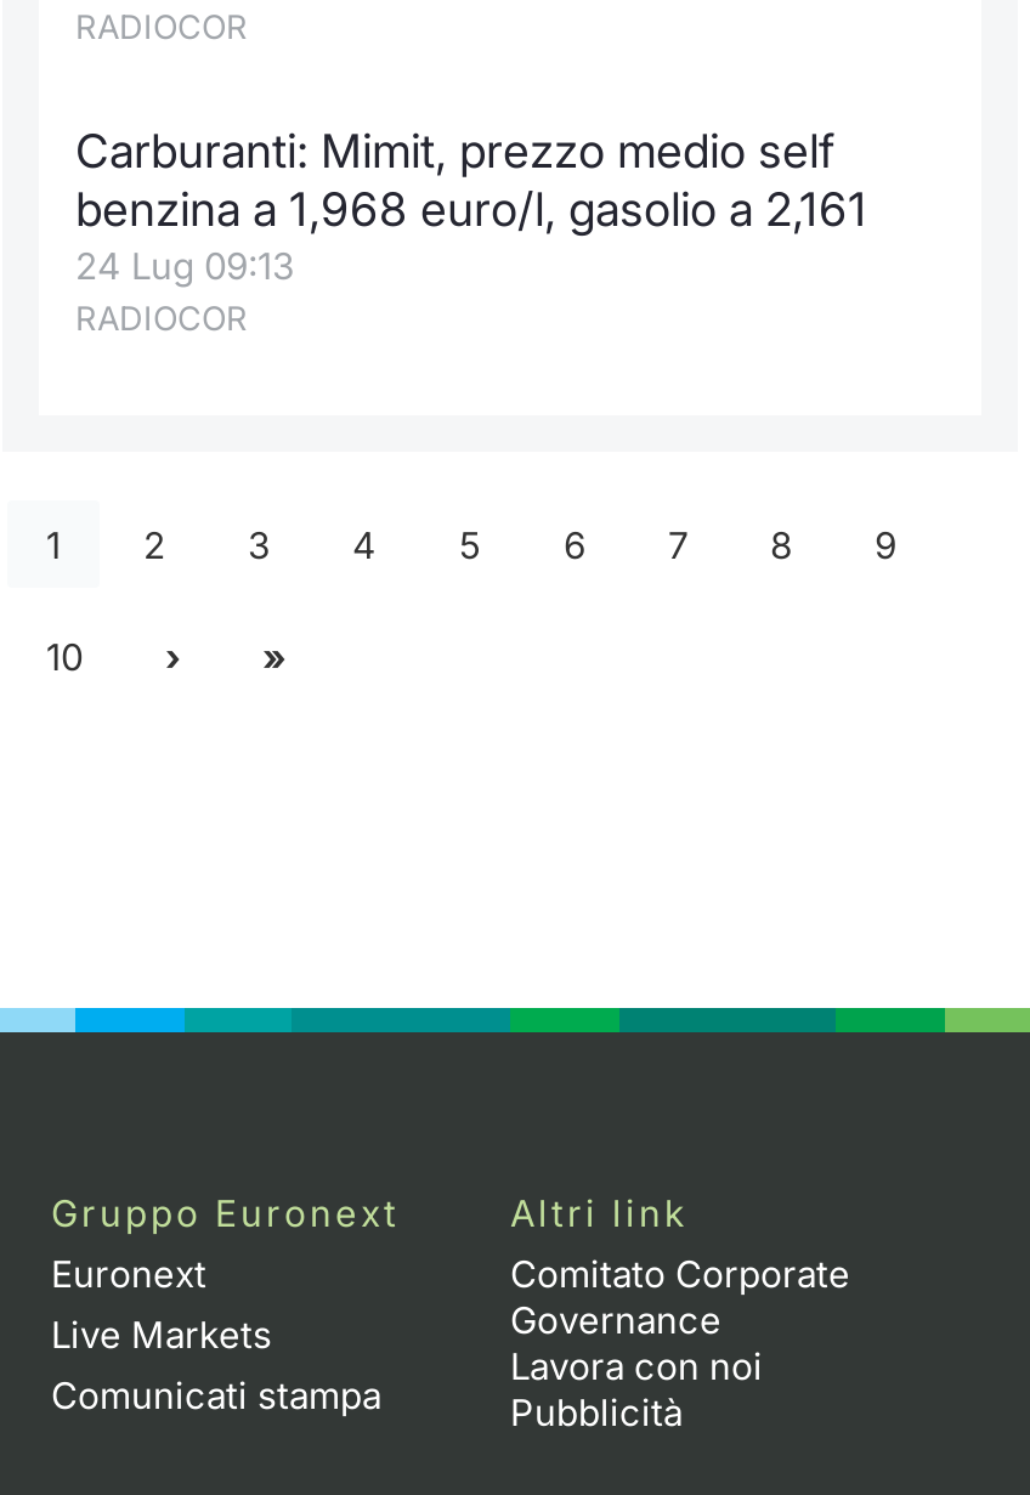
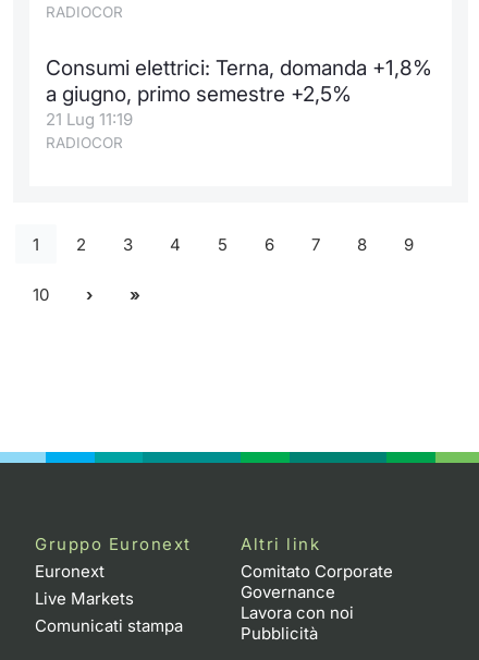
[75,124,867,289] Carburanti: Mimit, prezzo medio self | benzina a 1,968 euro/l, gasolio a 2,161 | 24 Lug 09:13 -> [46,56,432,130] Consumi elettrici: Terna, domanda +1,8% | a giugno, primo semestre +2,5% | 21 Lug 11:19

